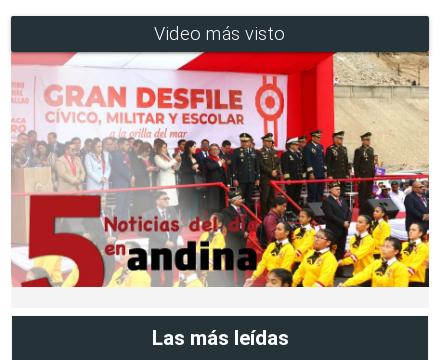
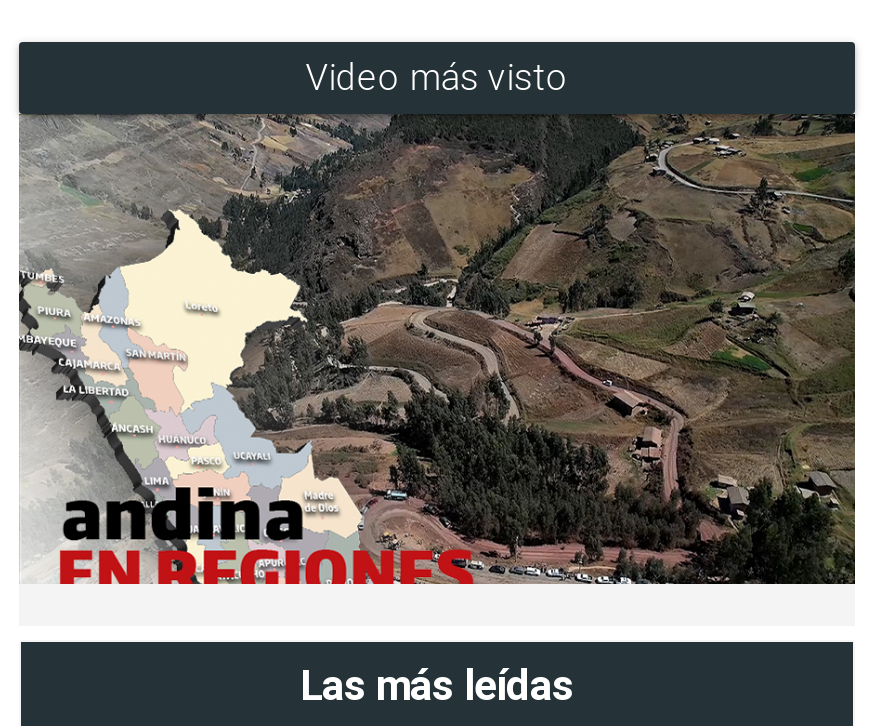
[11,51,430,288] [image] -> [17,114,857,586] [image]

